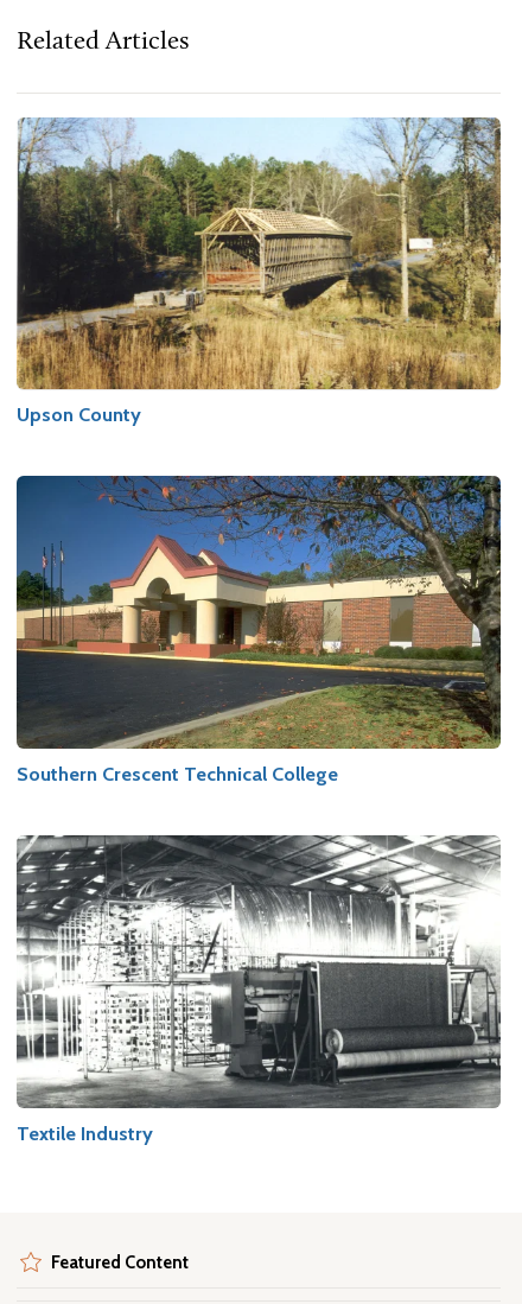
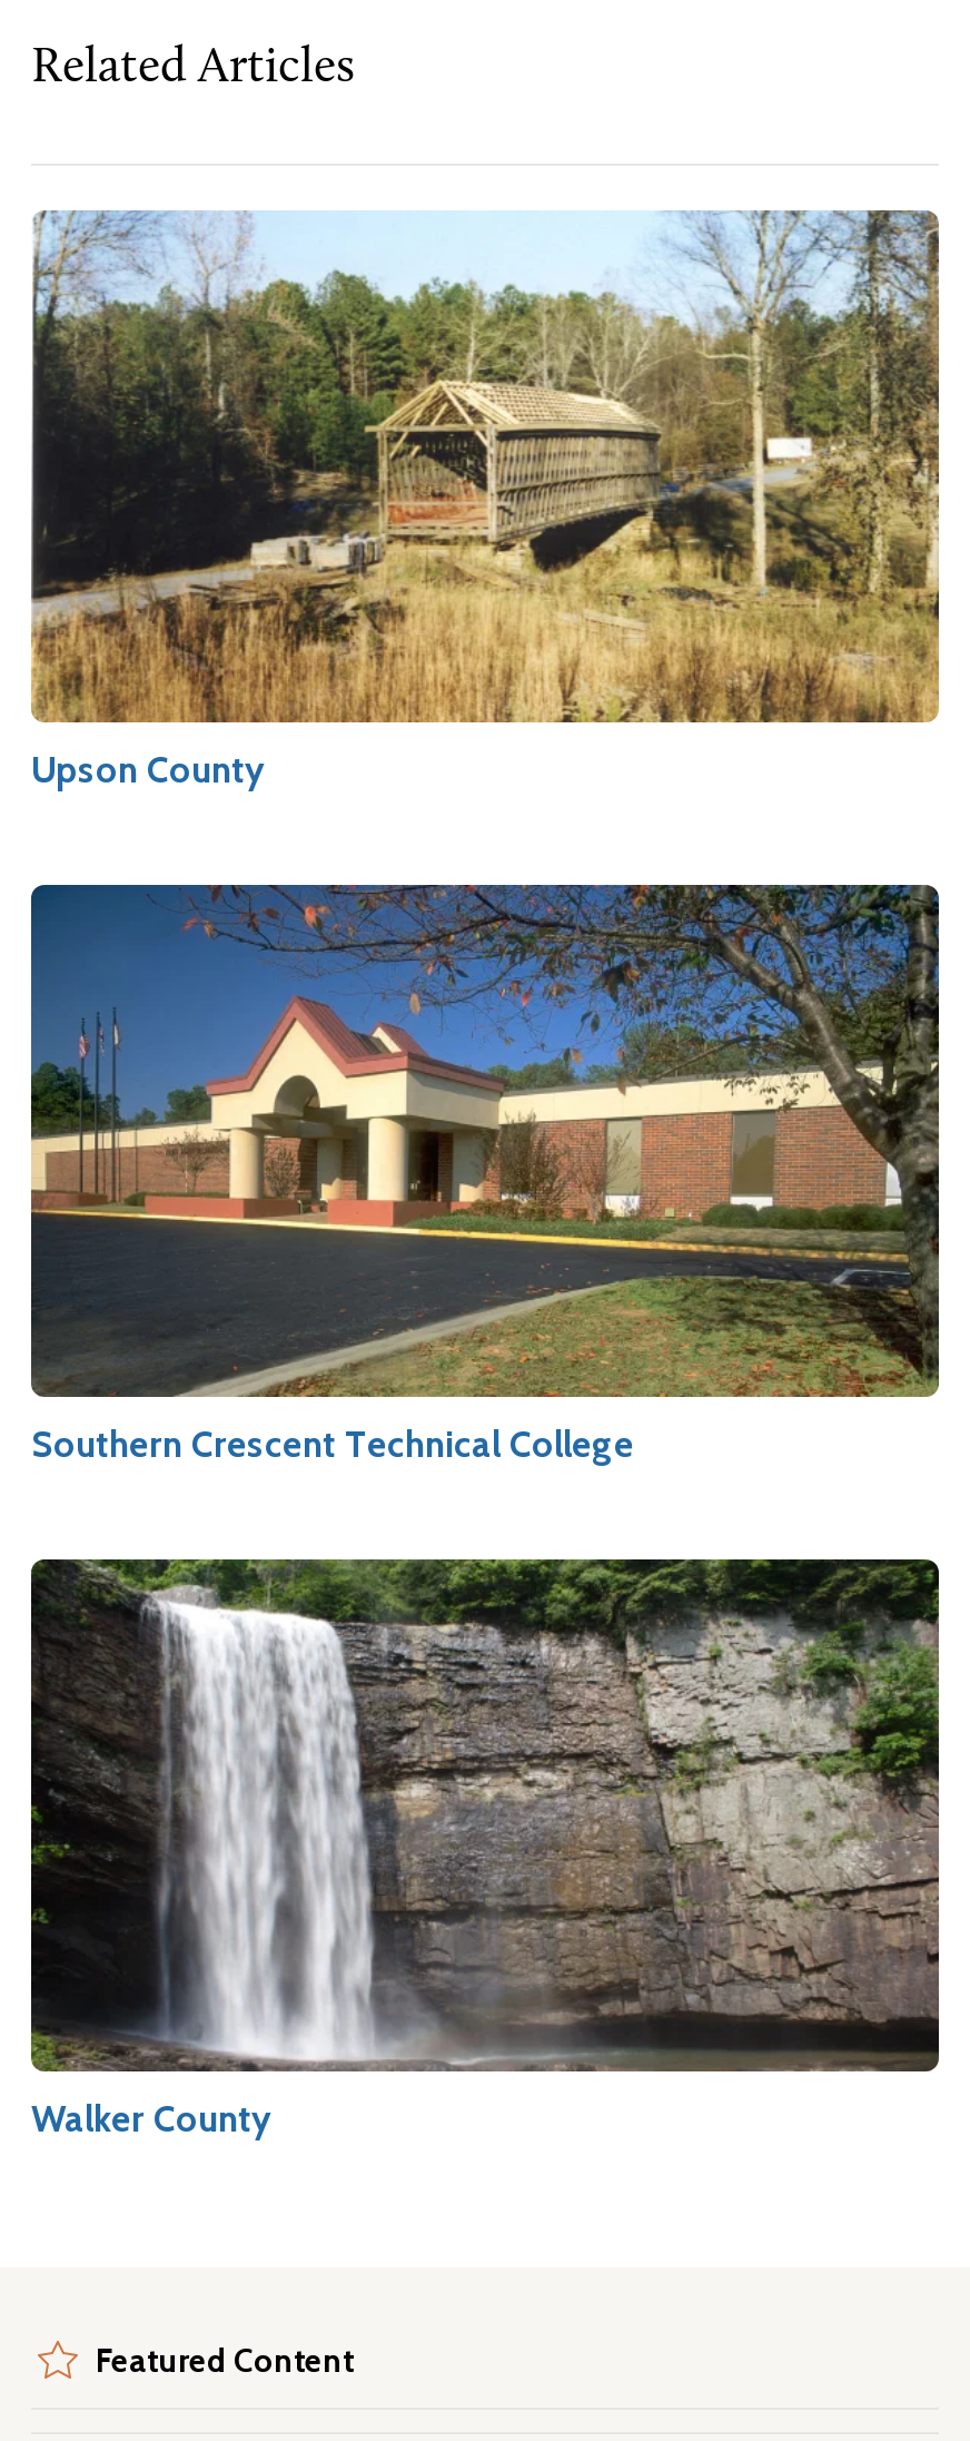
[15,834,501,1145] [image] | Textile Industry -> [29,1557,941,2140] [image] | Walker County

